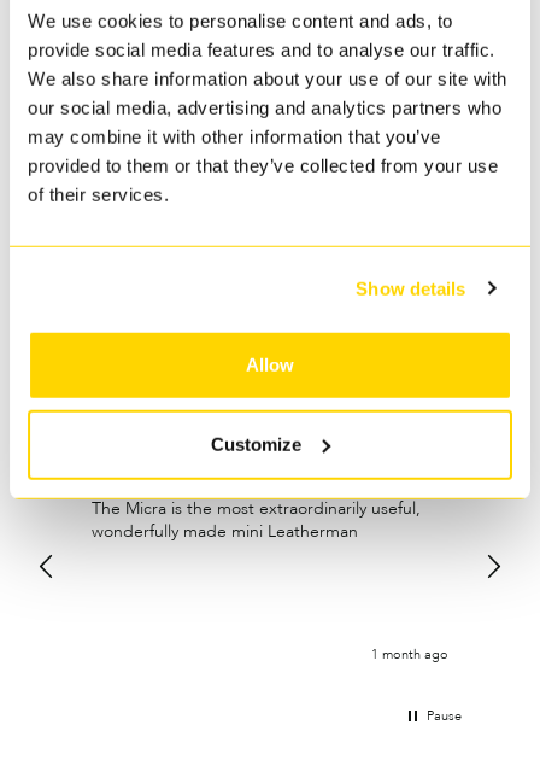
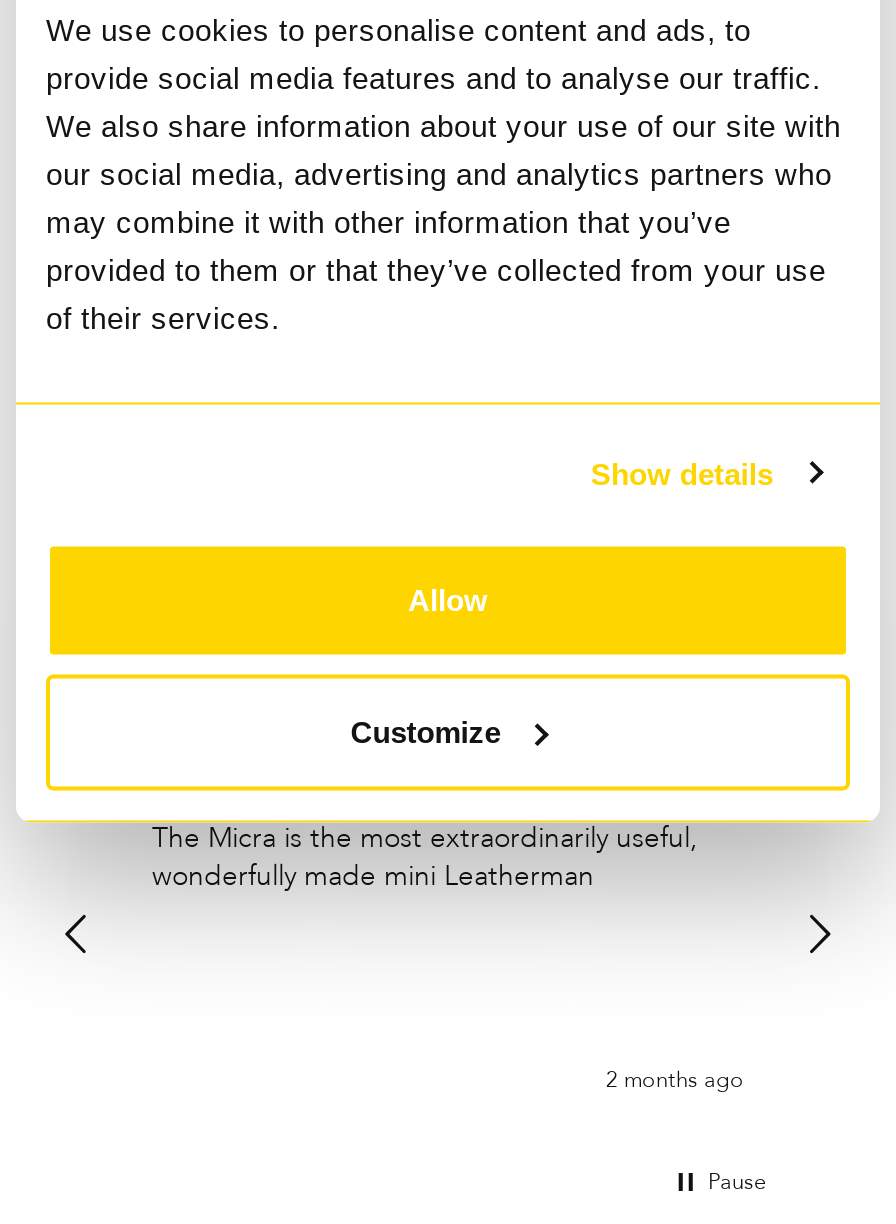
[371,645,448,663] 1 month ago -> [606,1065,744,1095] 2 months ago

